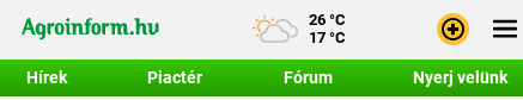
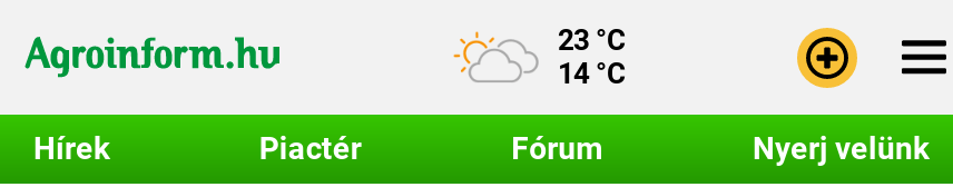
[308,11,345,29] 26 °C -> [558,23,627,57] 23 °C
[308,29,345,46] 17 °C -> [558,57,627,90] 14 °C

